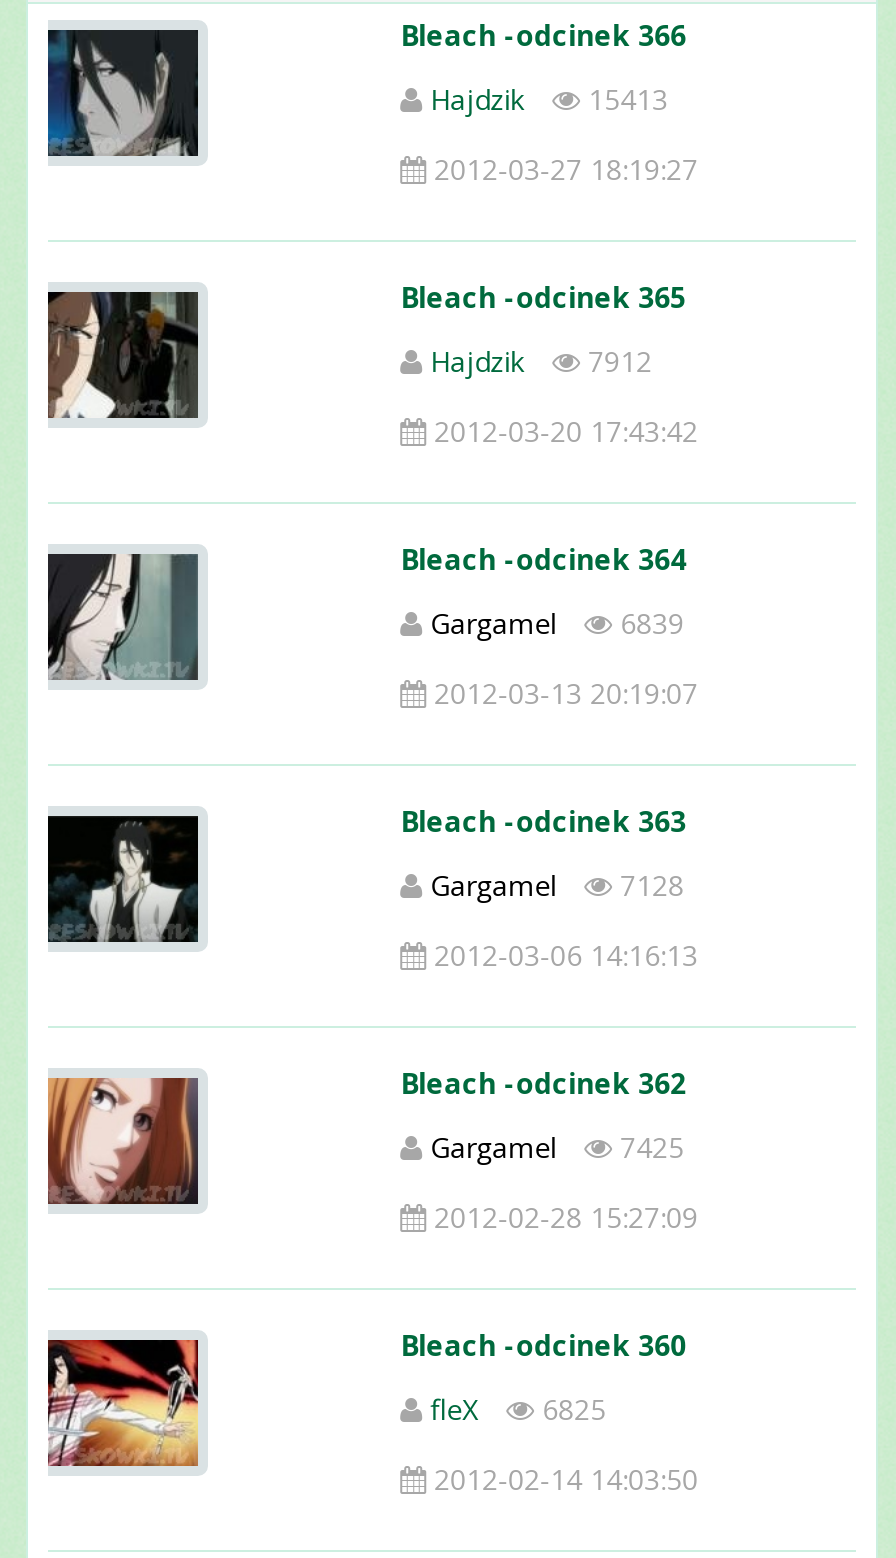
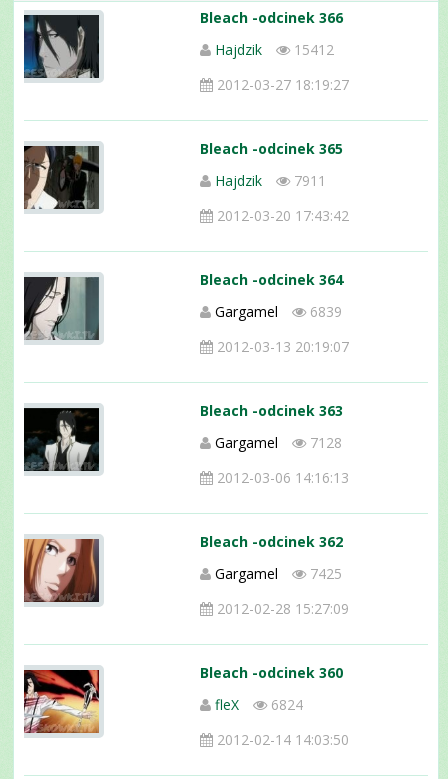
[430,80,668,118] Hajdzik 15413 -> [215,40,334,59] Hajdzik 15412
[430,342,652,380] Hajdzik 7912 -> [215,171,326,190] Hajdzik 7911
[430,1390,606,1428] fleX 6825 -> [215,695,303,714] fleX 6824

